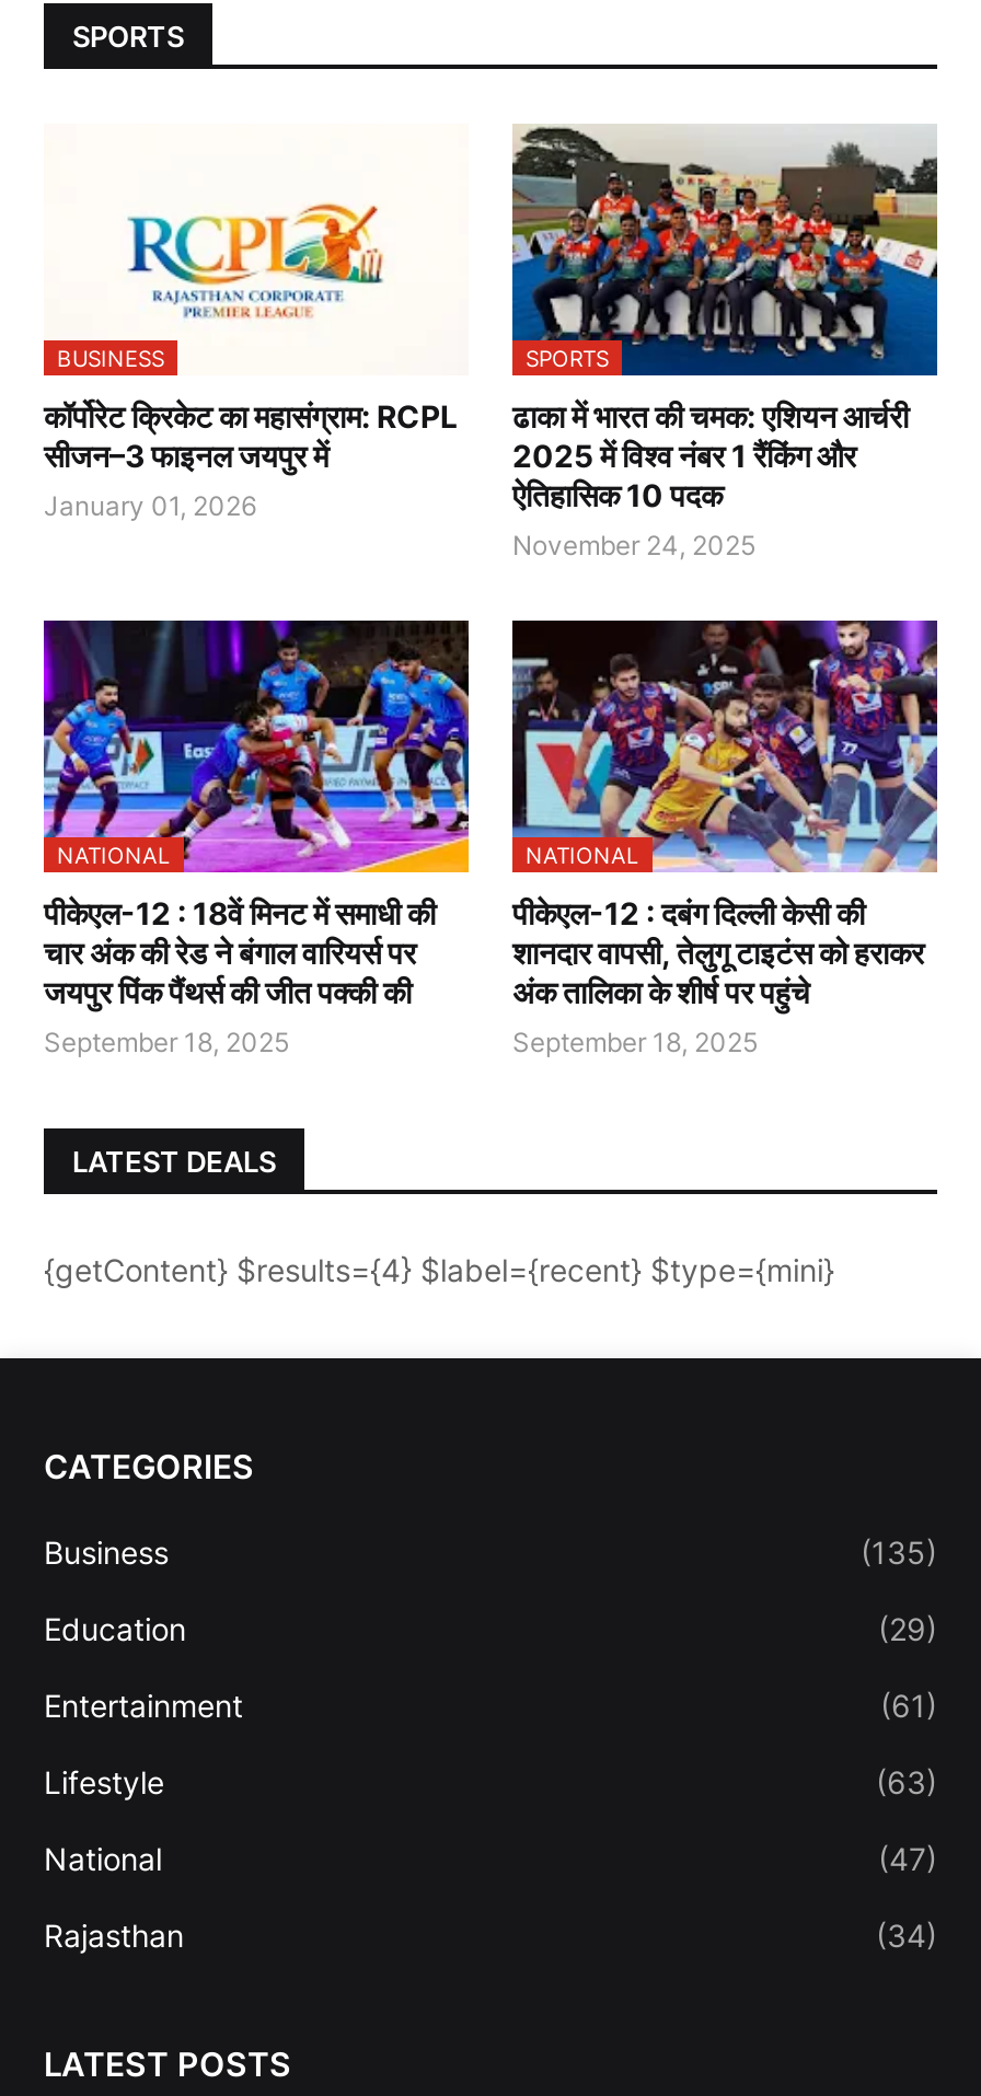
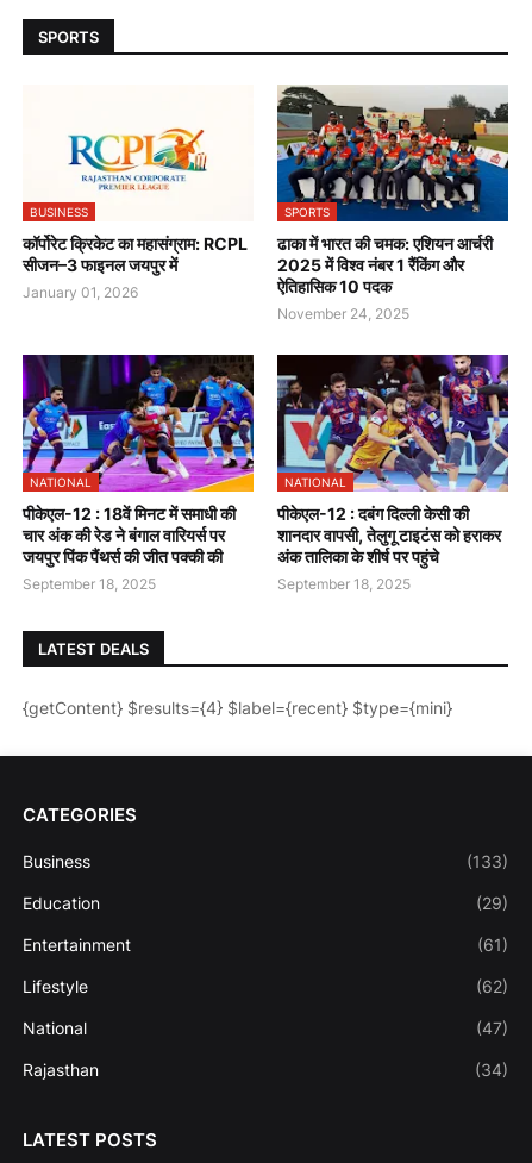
[861,1534,937,1571] (135) -> [467,851,508,872] (133)
[876,1764,937,1801] (63) -> [476,976,508,997] (62)

